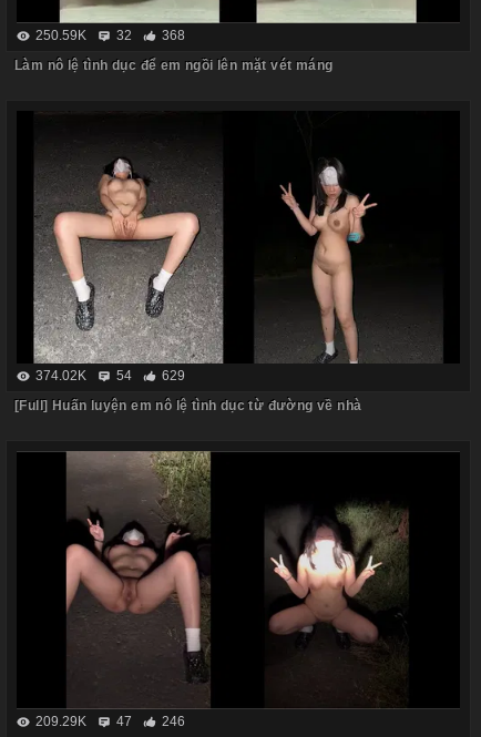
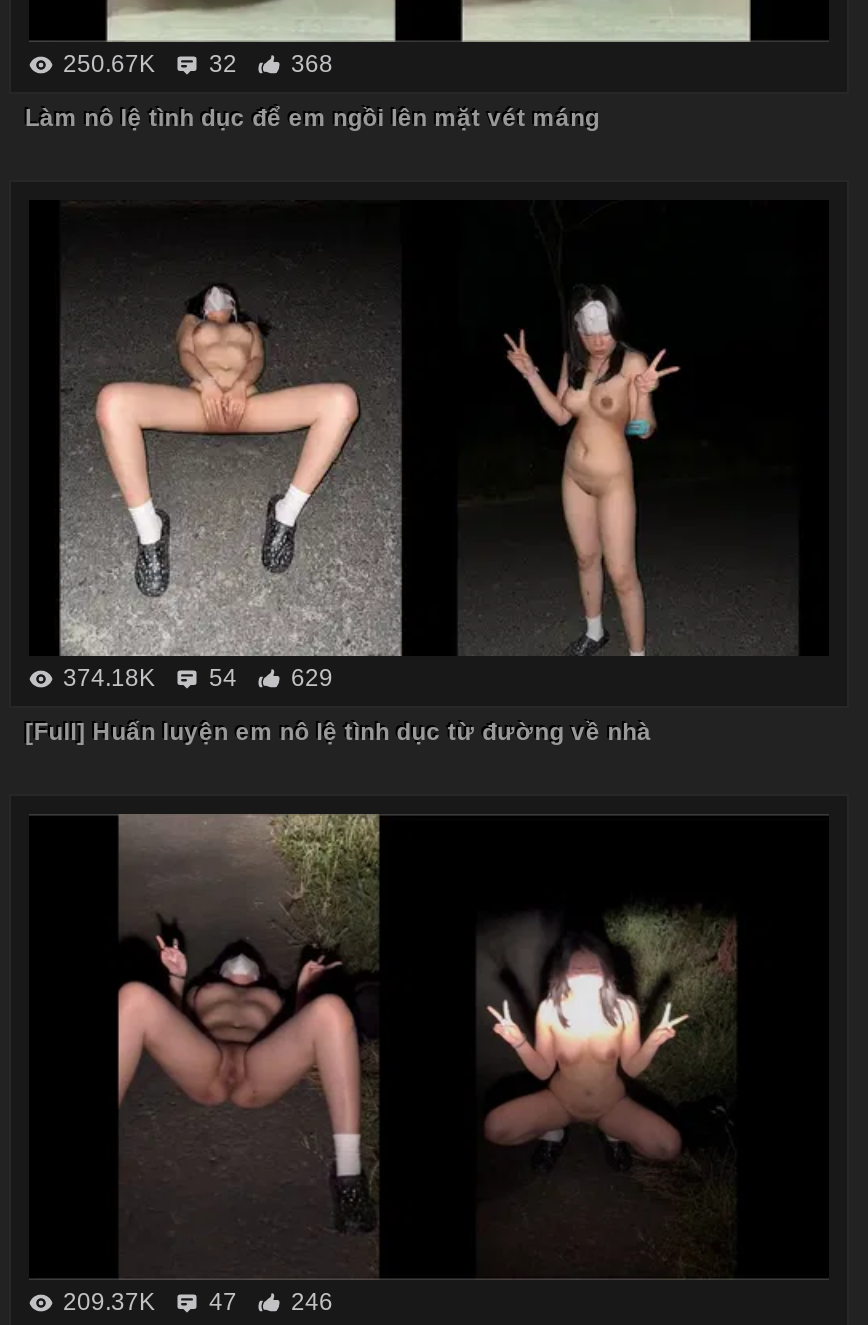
[35,28,185,43] 250.59K 32 368 -> [63,50,333,78] 250.67K 32 368
[35,368,185,384] 374.02K 54 629 -> [63,664,333,692] 374.18K 54 629
[35,714,185,729] 209.29K 47 246 -> [63,1288,333,1316] 209.37K 47 246

